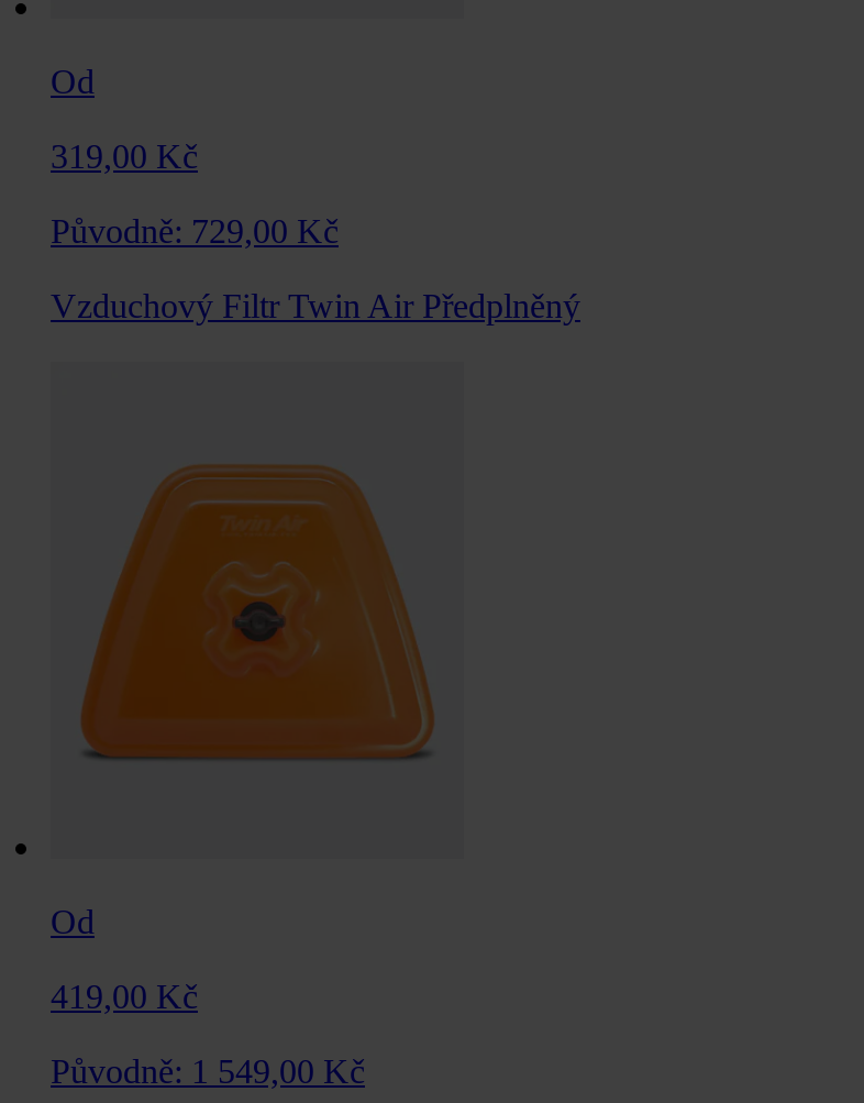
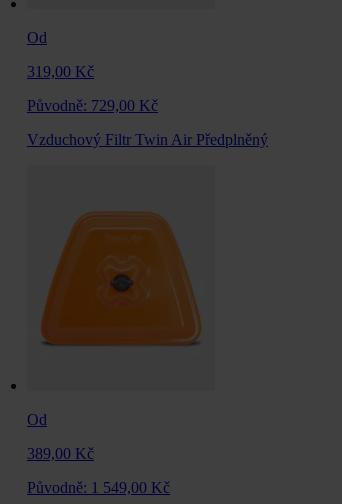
[51,978,198,1015] 419,00 Kč -> [27,445,94,462] 389,00 Kč

